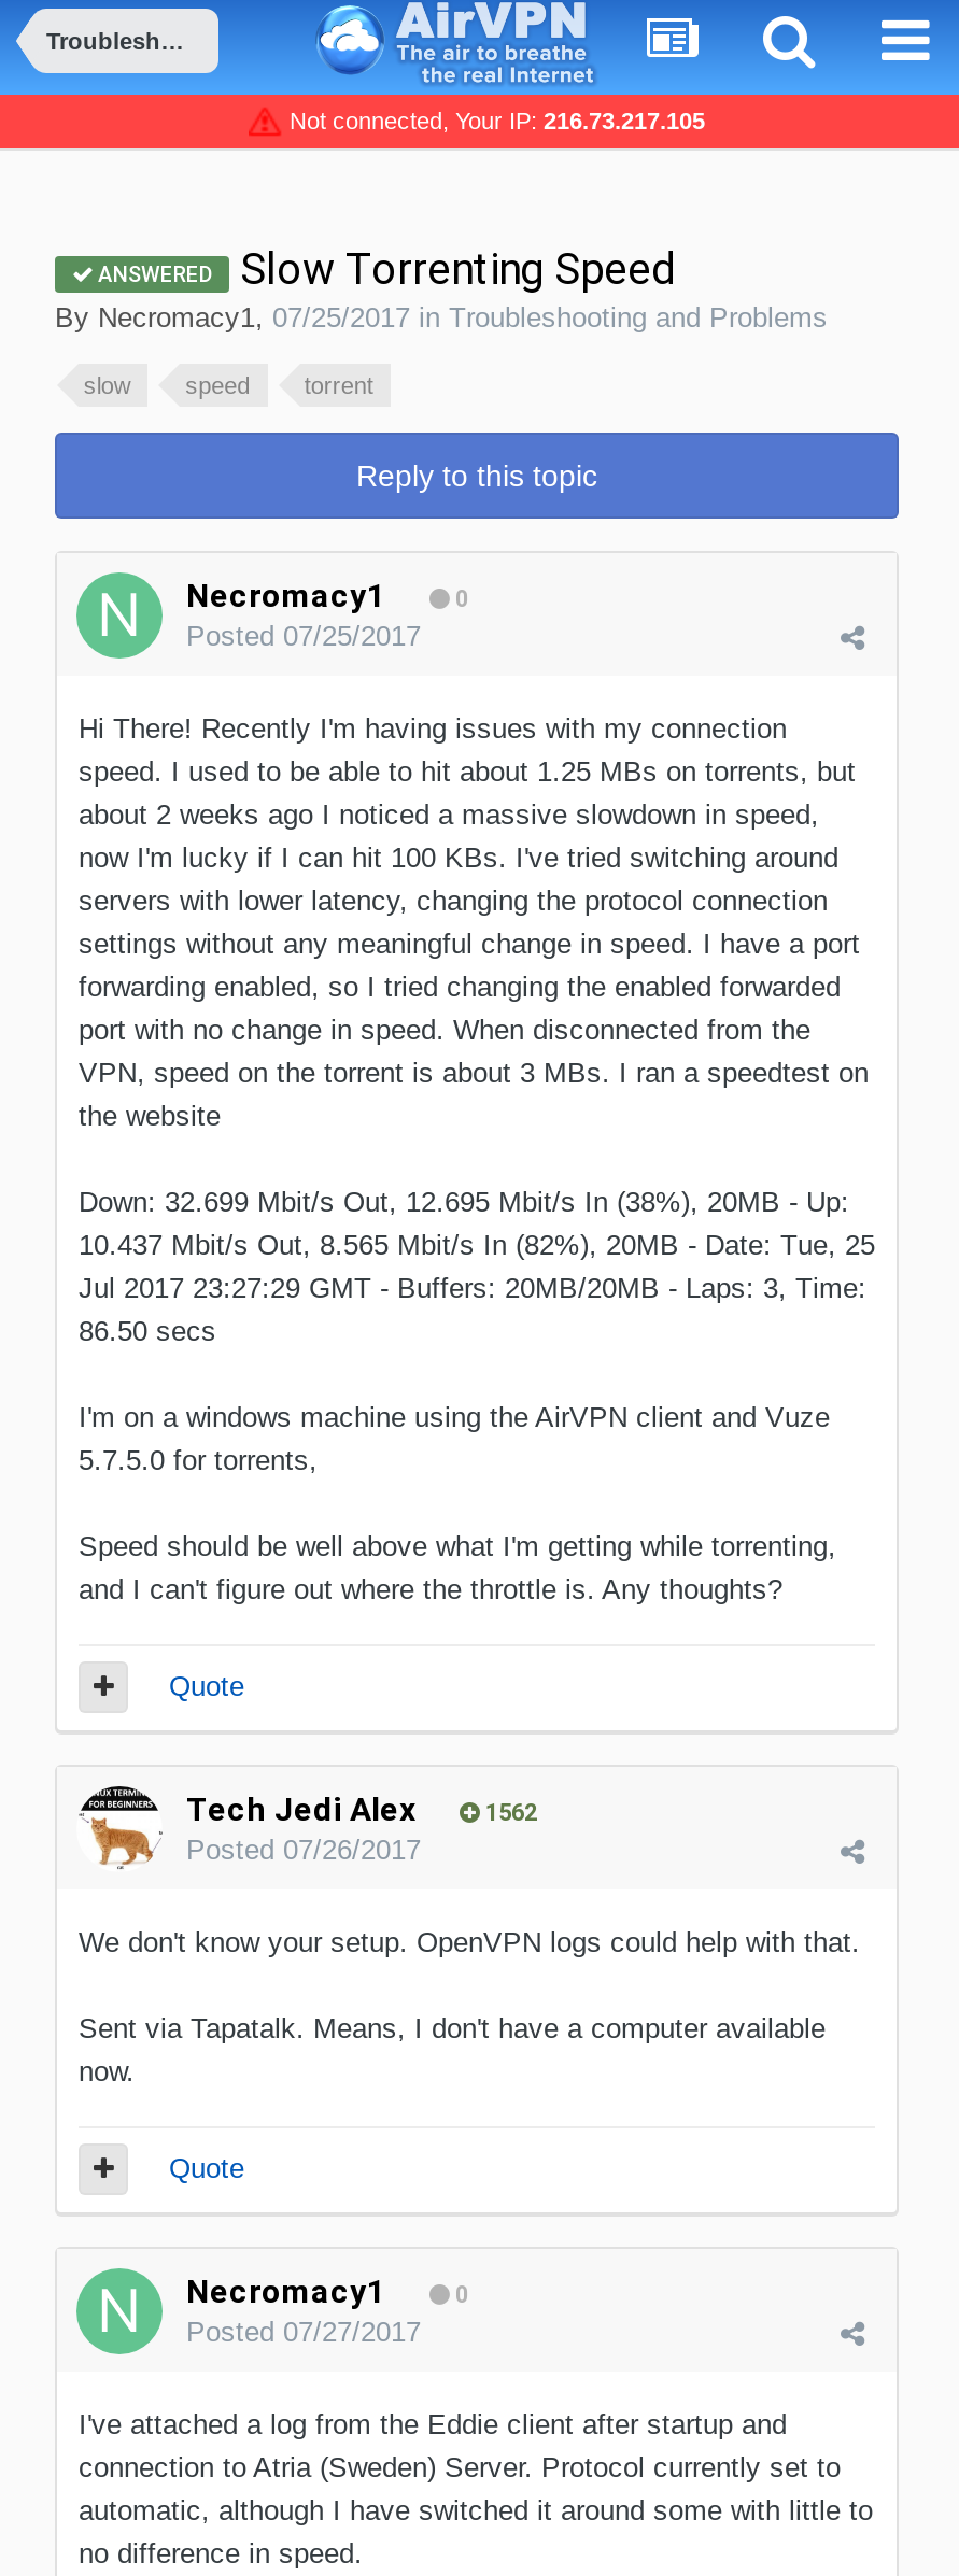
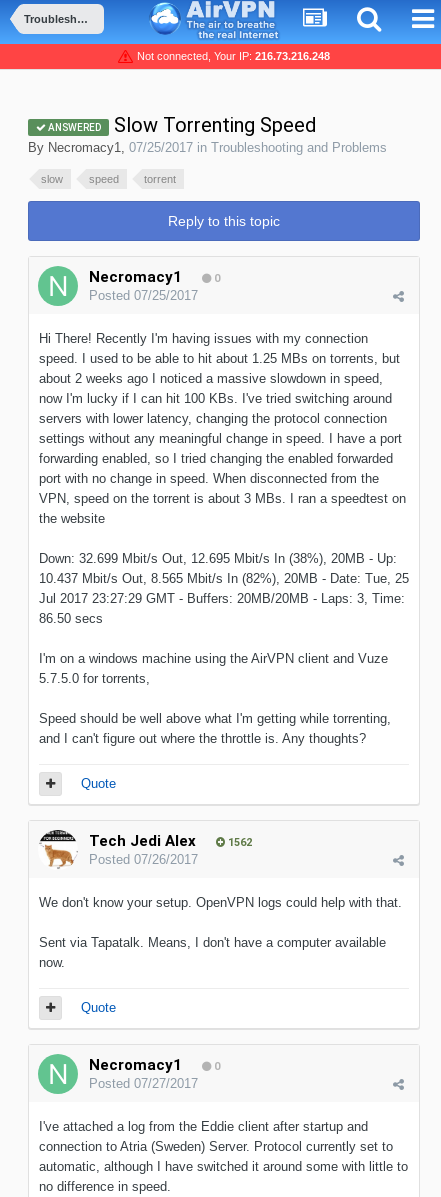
[283,108,705,134] Not connected, Your IP: 216.73.217.105 -> [134,50,330,62] Not connected, Your IP: 216.73.216.248

